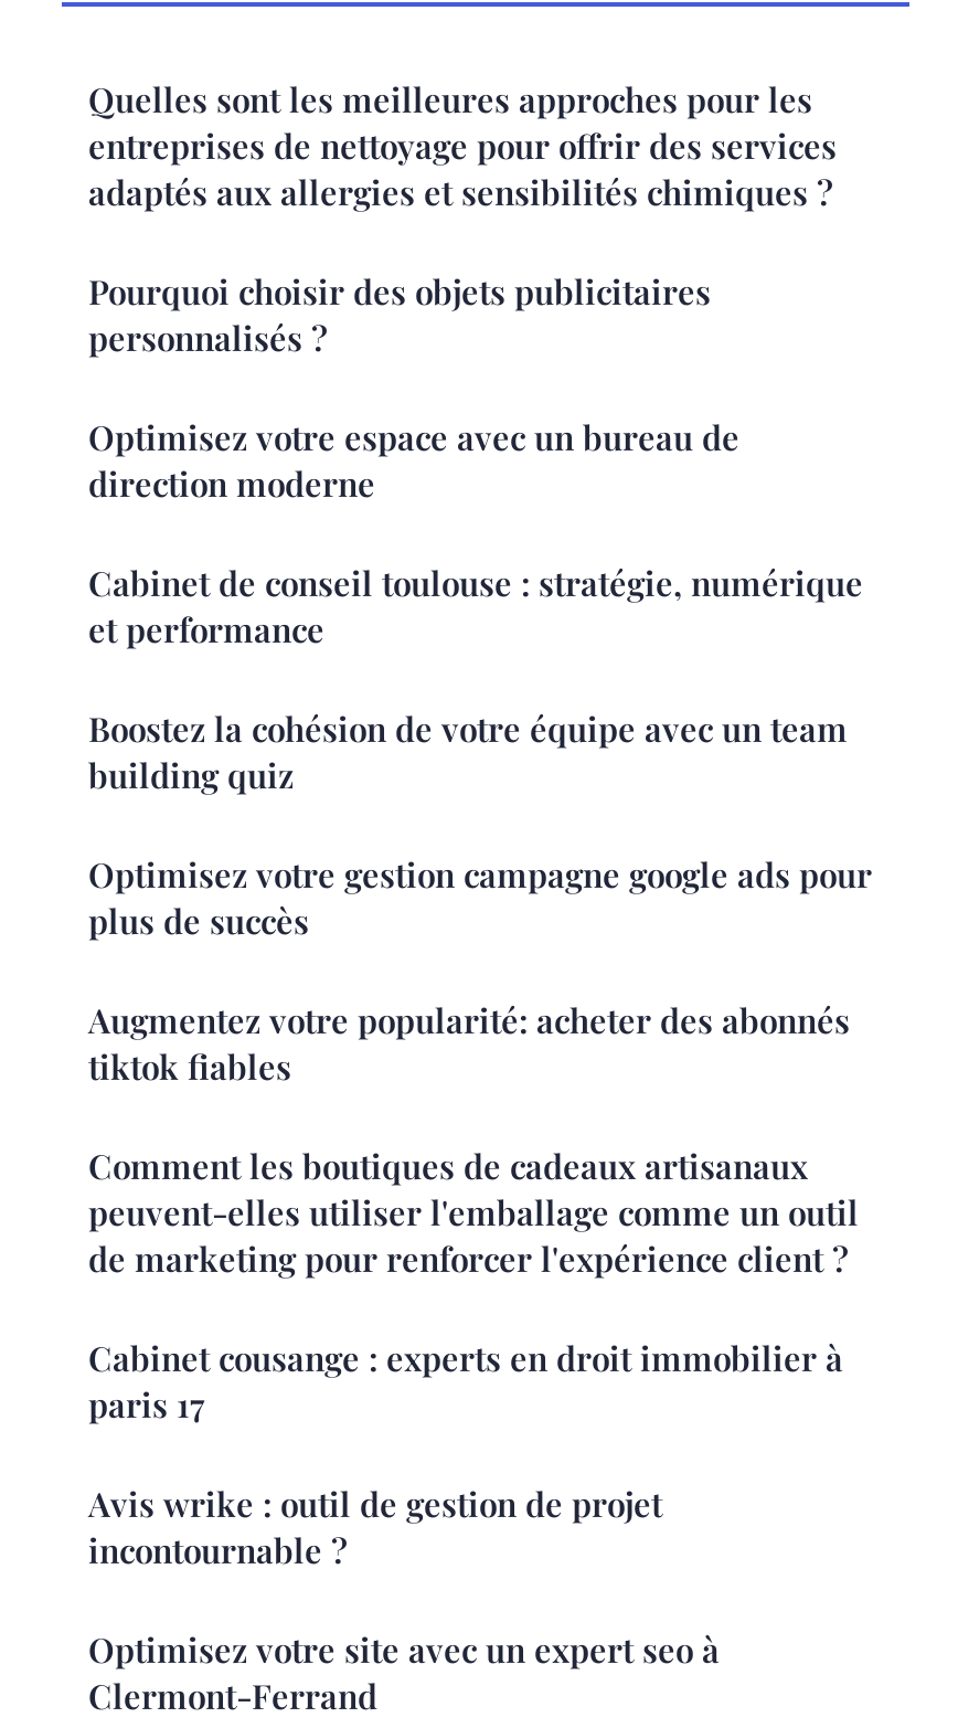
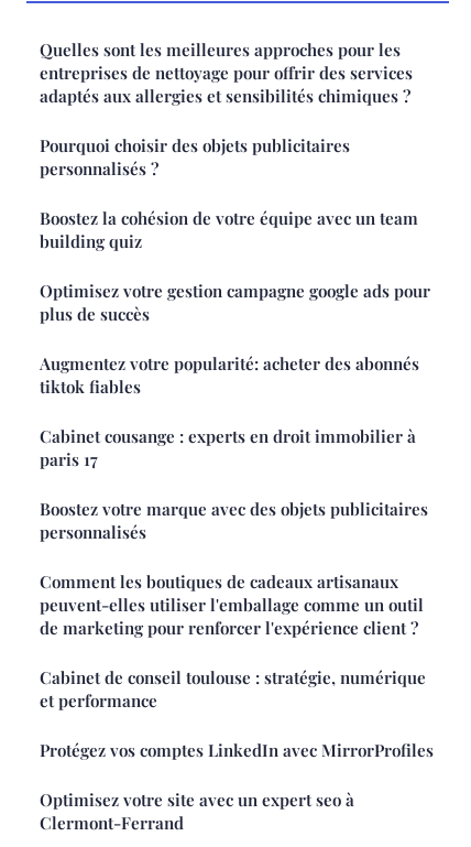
[88,415,739,505] Optimisez votre espace avec un bureau de | direction moderne -> none
moved [88,560,863,651] -> [40,667,426,712]: Cabinet de conseil toulouse : stratégie, numérique | et performance
moved [88,706,872,1088] -> [40,207,430,398]: Boostez la cohésion de votre équipe avec un team | building quiz | Optimisez votre gestion campagne google ads pour | plus de succès | Augmentez votre popularité: acheter des abonnés | tiktok fiables
none -> [40,498,428,543] Boostez votre marque avec des objets publicitaires | personnalisés
moved [88,1336,843,1426] -> [40,425,416,471]: Cabinet cousange : experts en droit immobilier à | paris 17
[88,1481,662,1572] Avis wrike : outil de gestion de projet | incontournable ? -> [40,739,434,761] Protégez vos comptes LinkedIn avec MirrorProfiles

